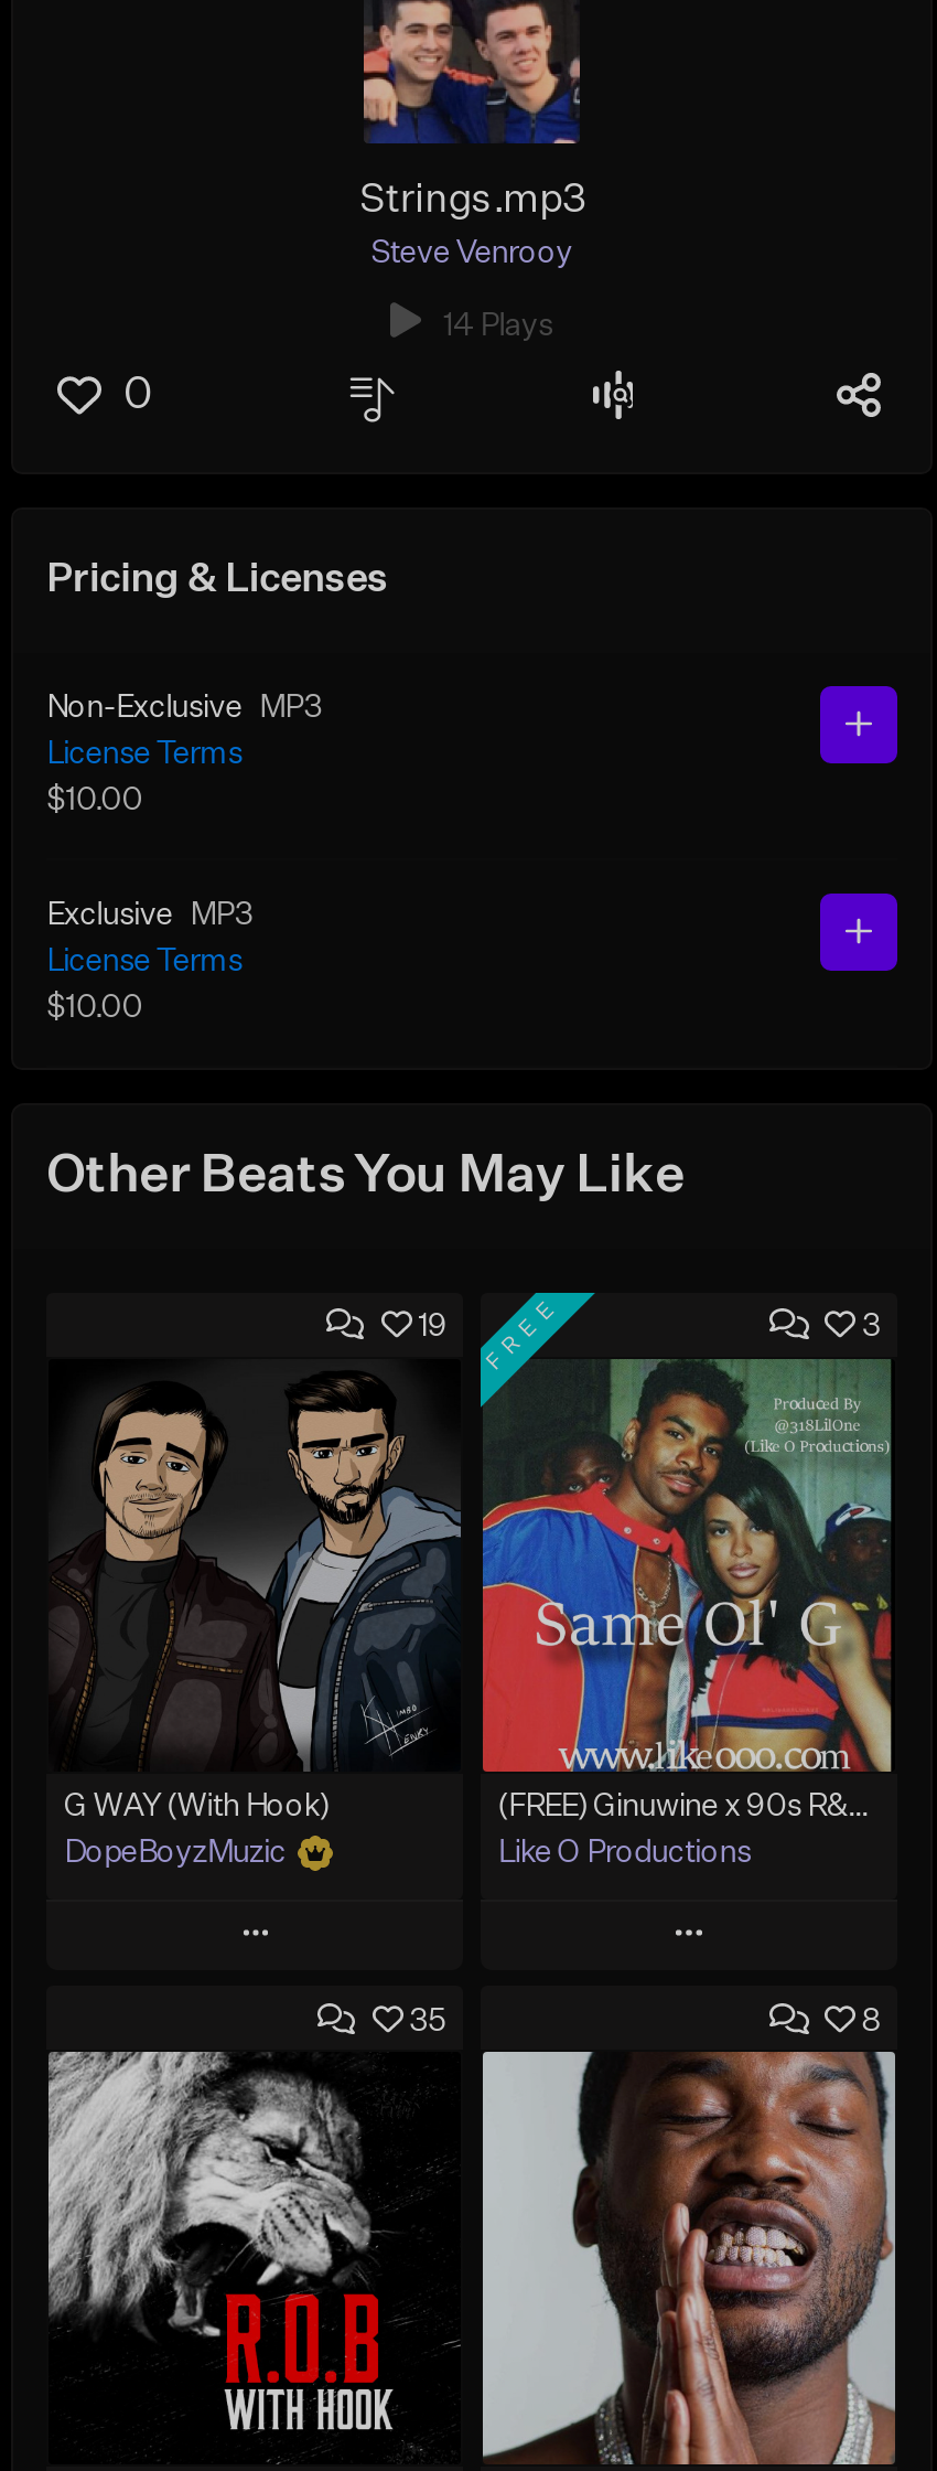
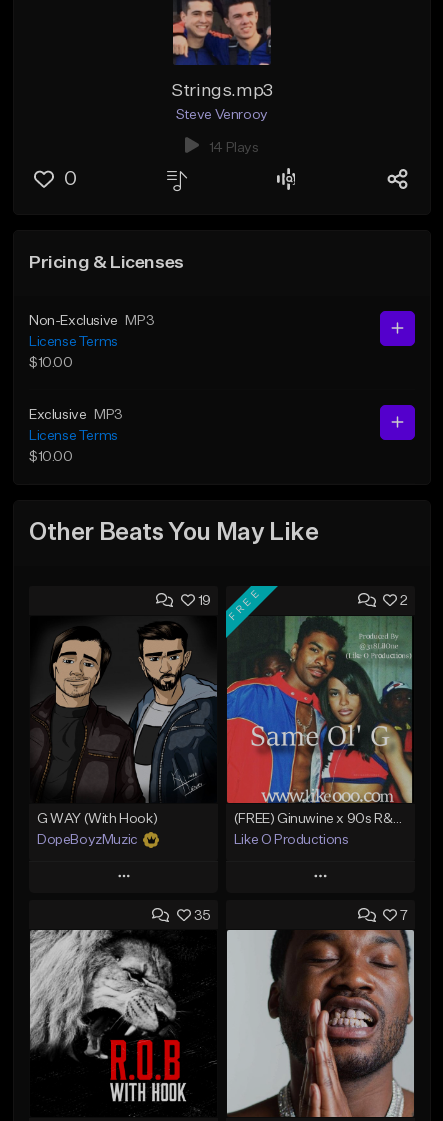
[856,1312,881,1343] 3 -> [397,594,407,608] 2
[856,2005,881,2036] 8 -> [397,909,407,923] 7

